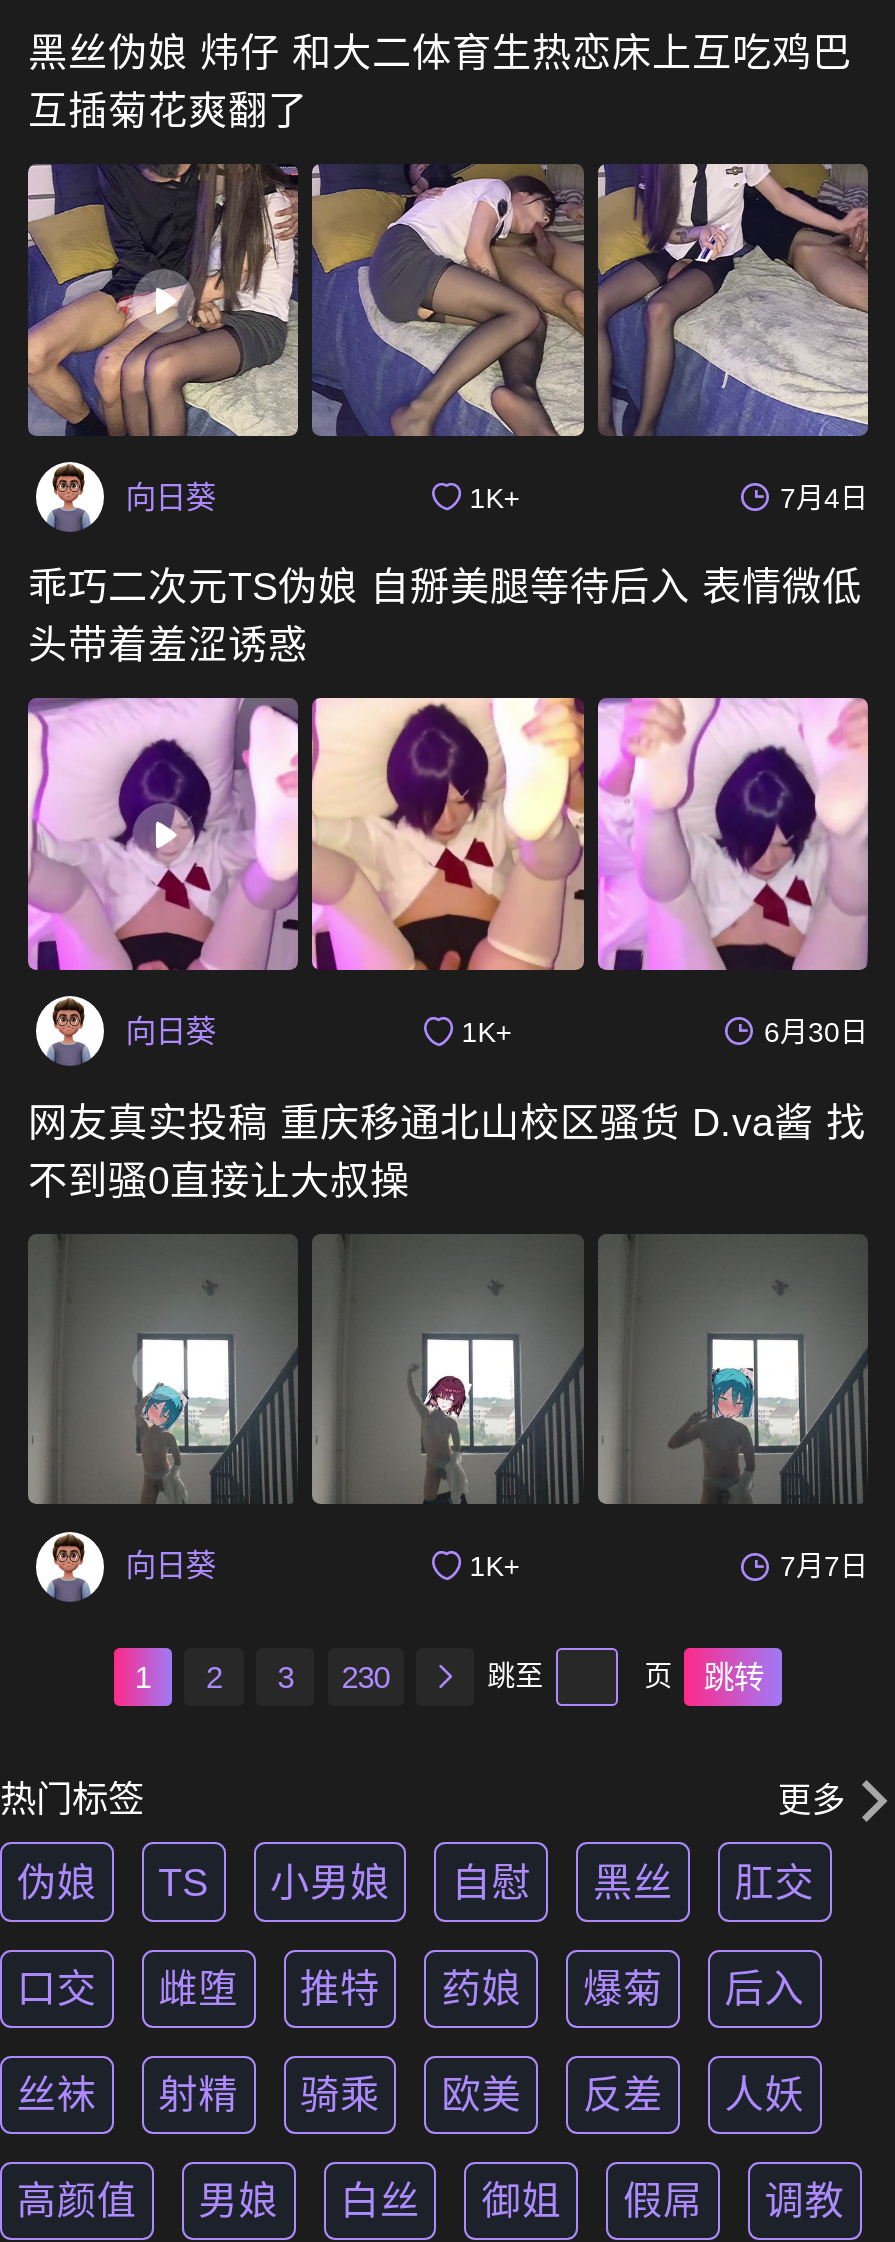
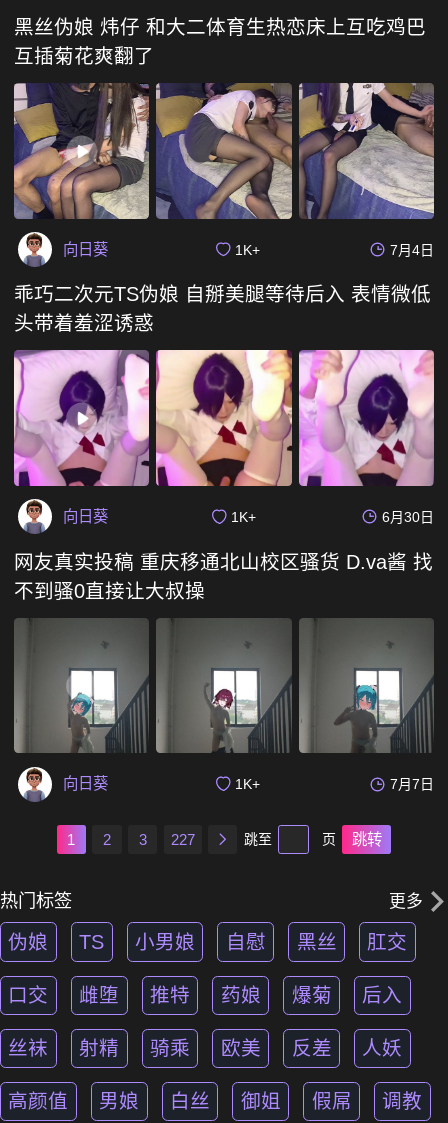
[135,1660,389,1694] 1 2 3 230 -> [67,831,195,848] 1 2 3 227

